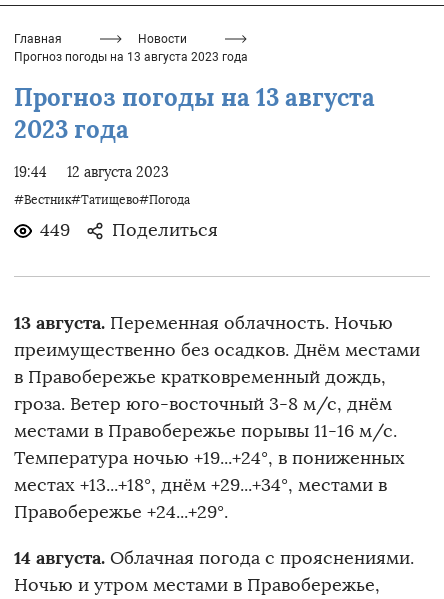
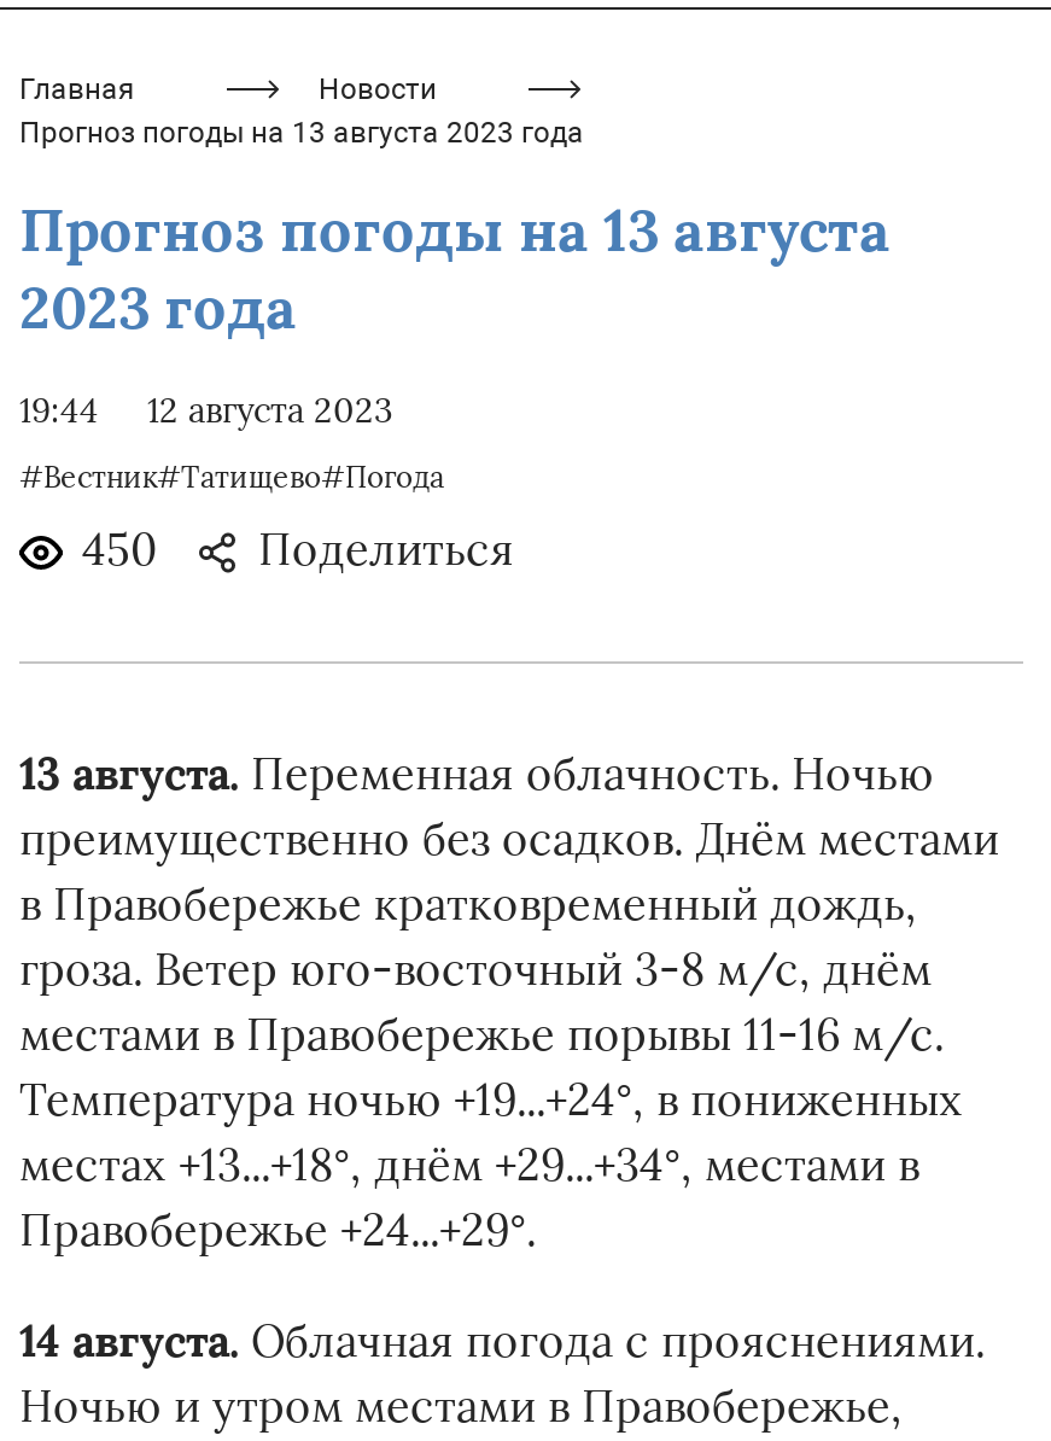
[40,219,218,241] 449 Поделиться -> [82,524,514,577] 450 Поделиться

